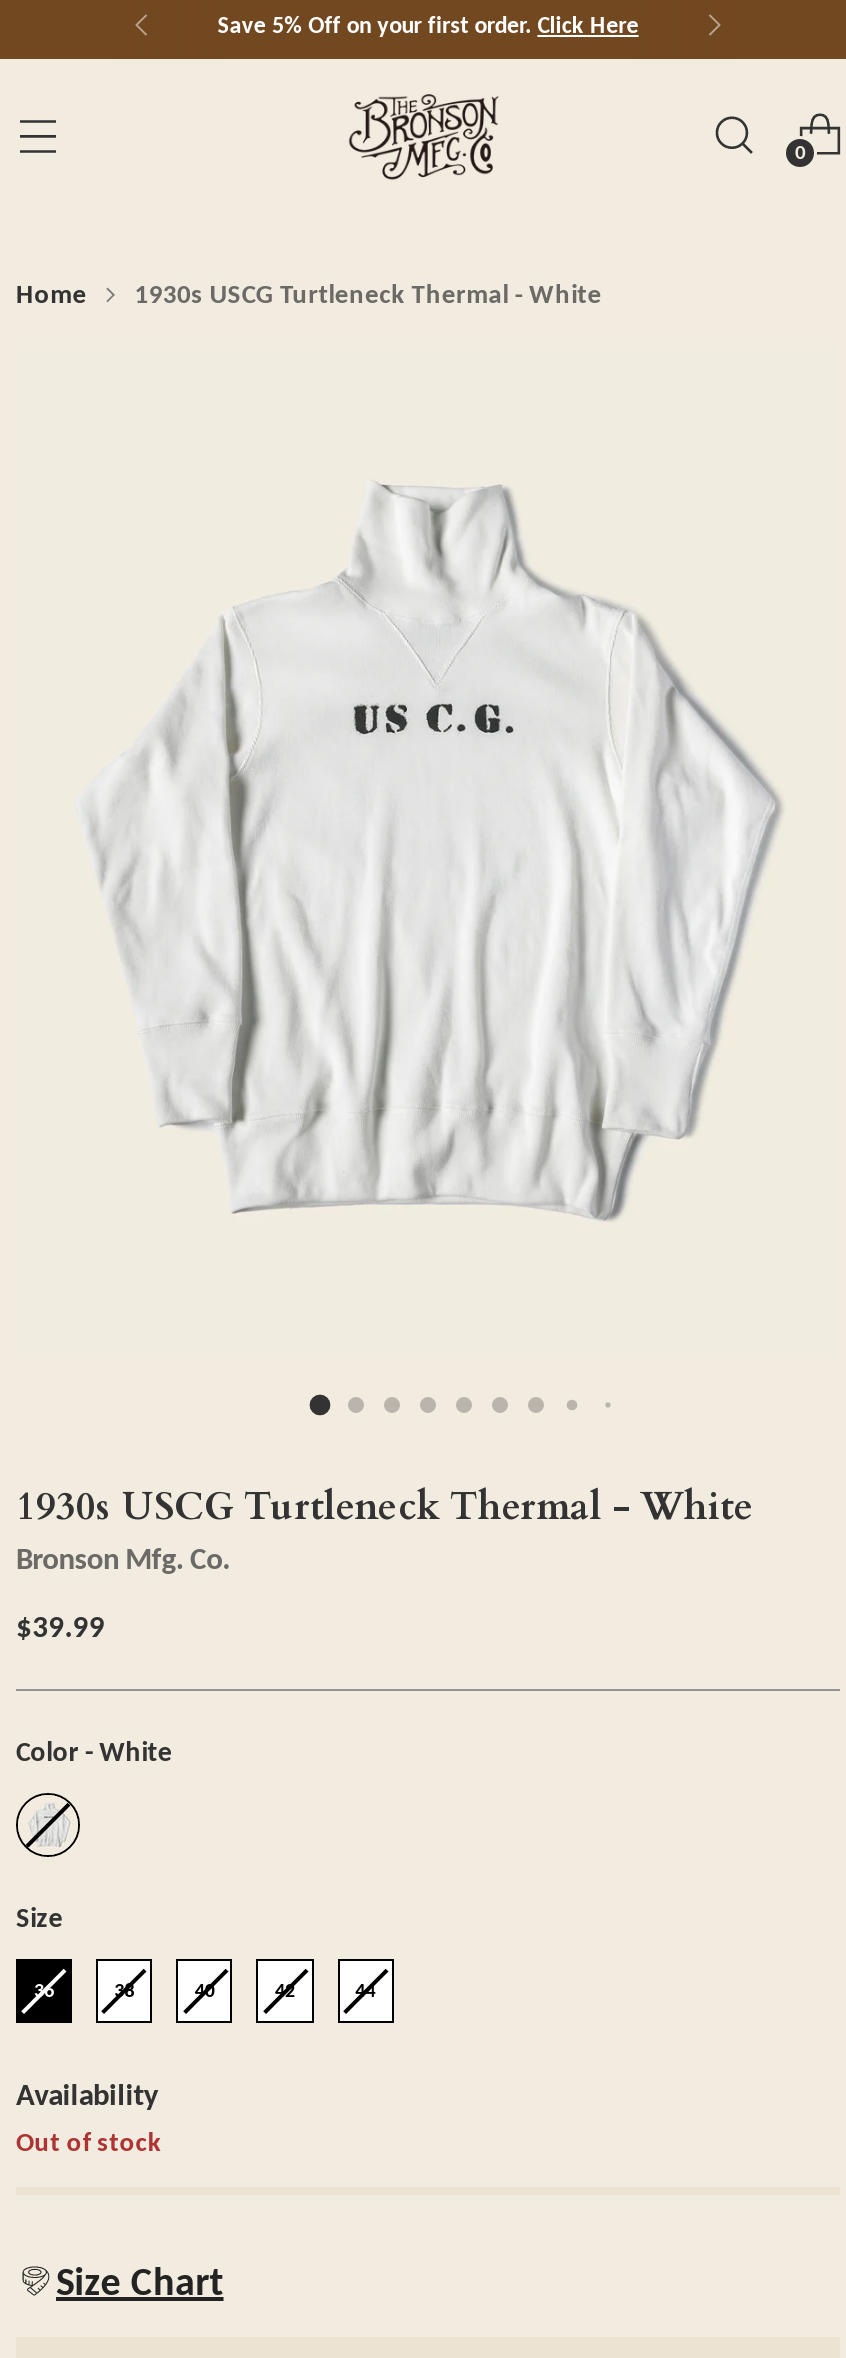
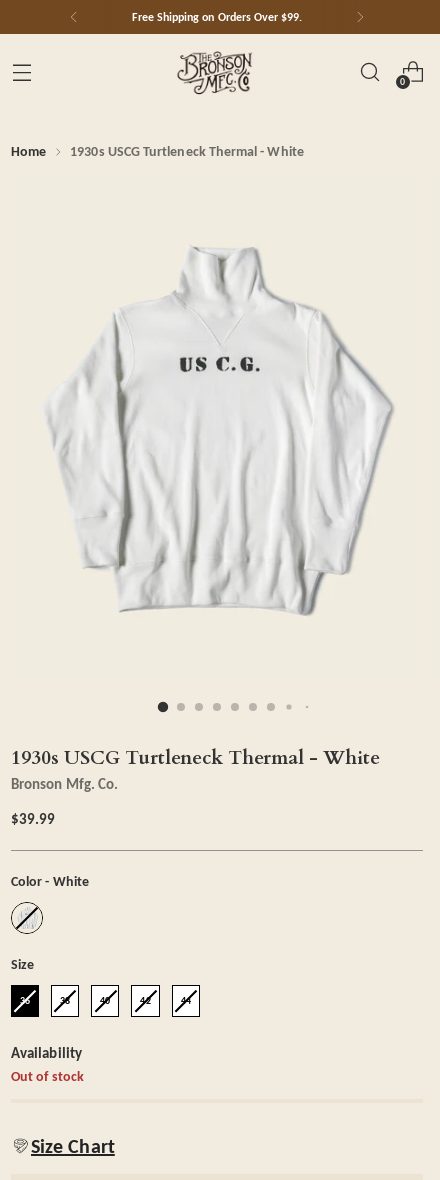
[217,11,639,39] Save 5% Off on your first order. Click Here -> [131,10,302,24] Free Shipping on Orders Over $99.

